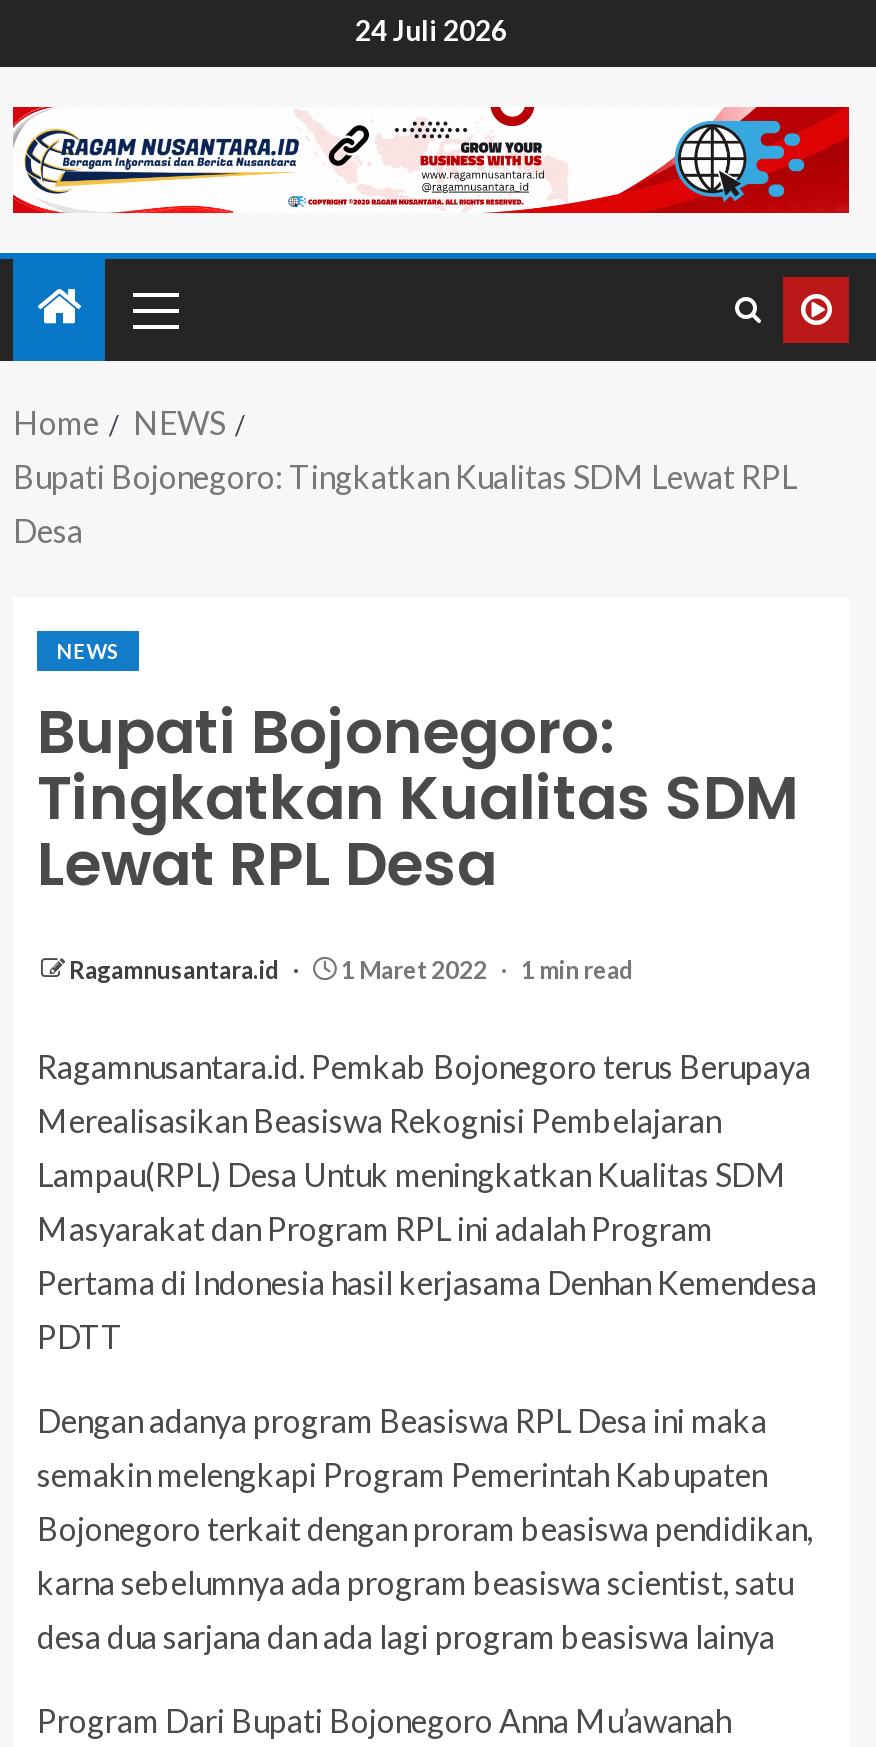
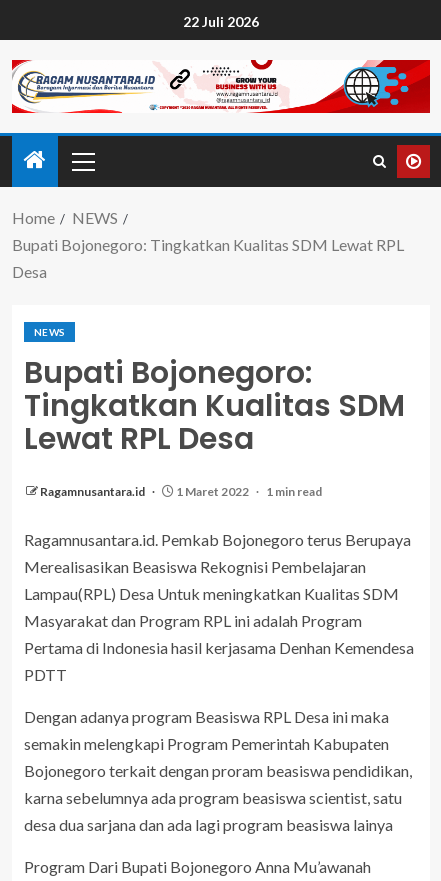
[355,13,507,47] 24 Juli 2026 -> [183,13,259,30] 22 Juli 2026

